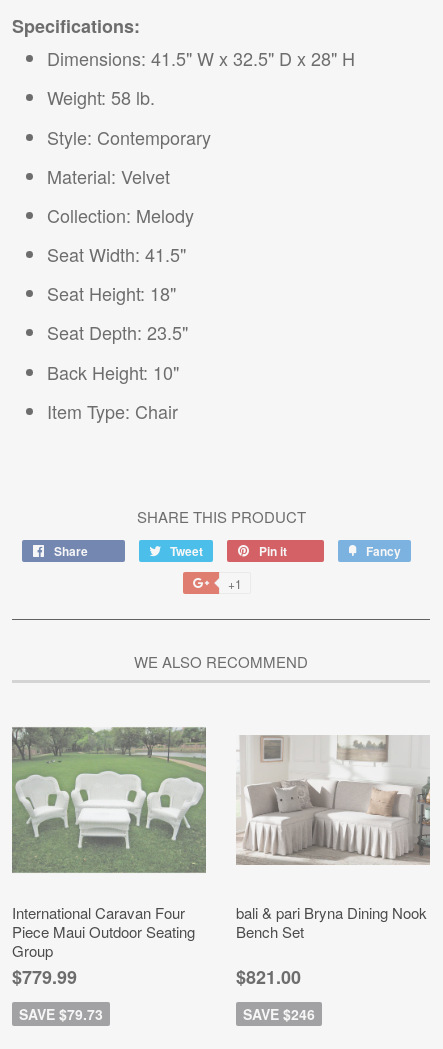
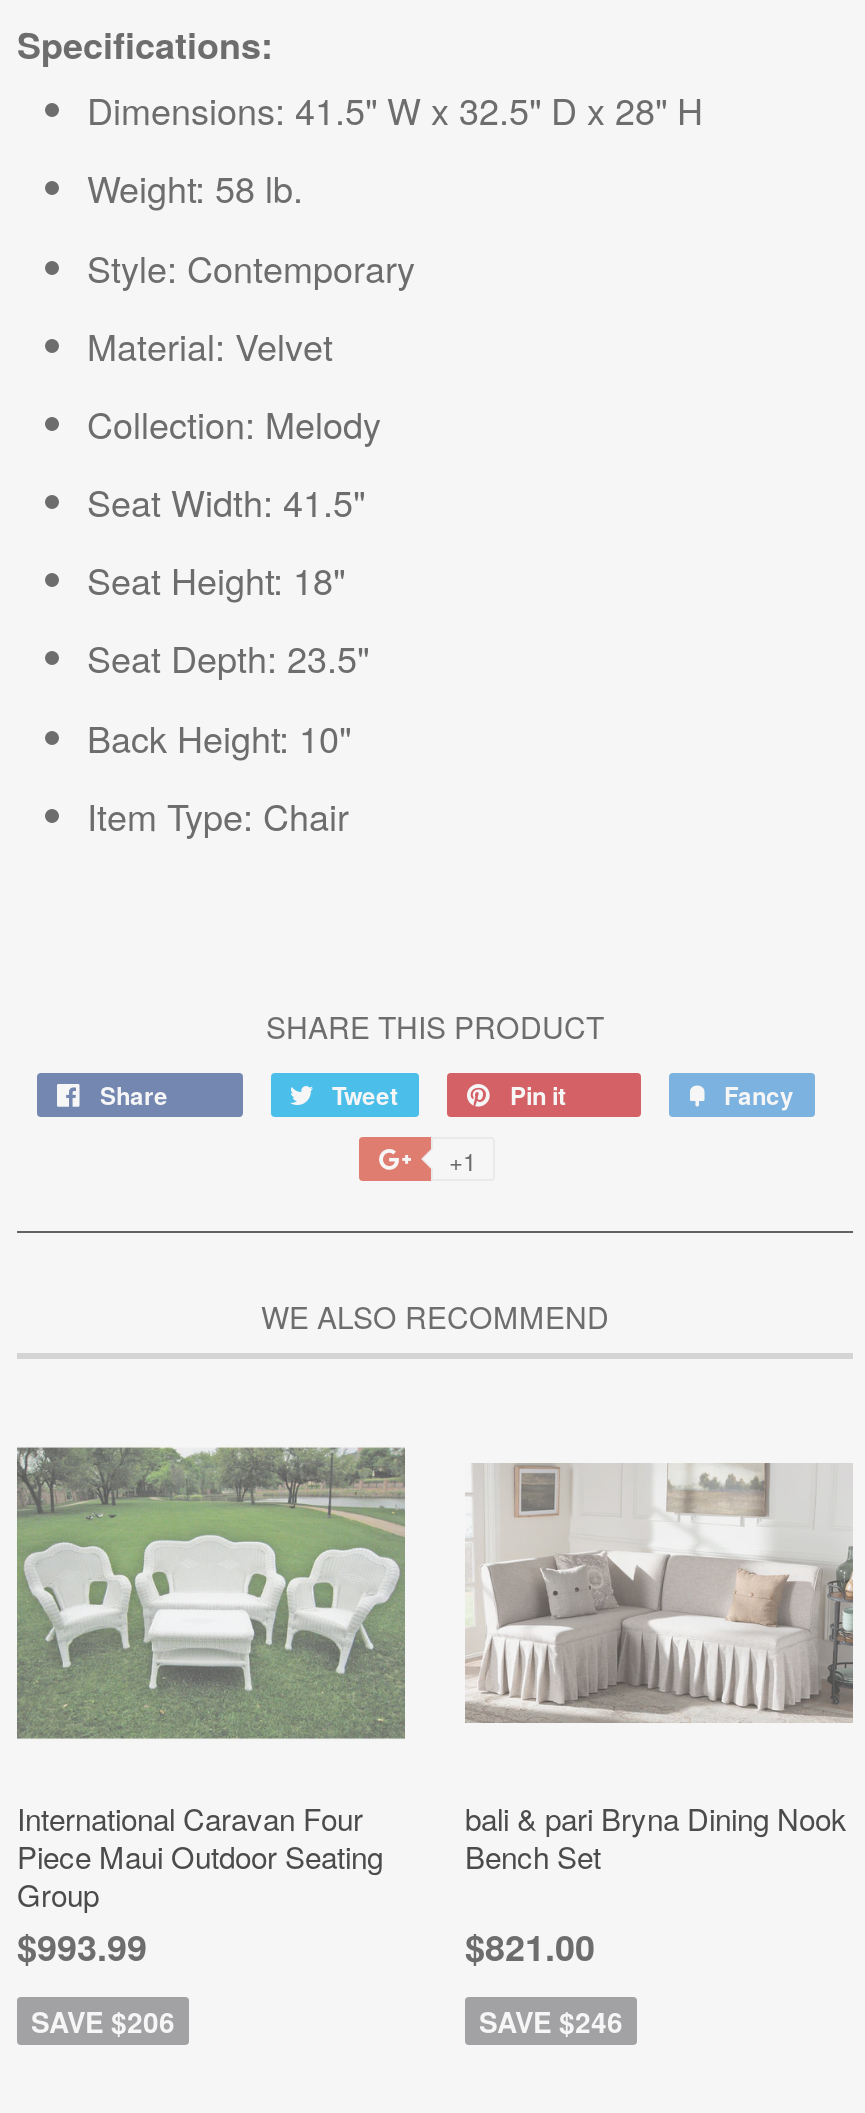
[12,964,77,990] $779.99 -> [17,1921,147,1973] $993.99
[19,1004,103,1024] SAVE $79.73 -> [31,2001,175,2041] SAVE $206

